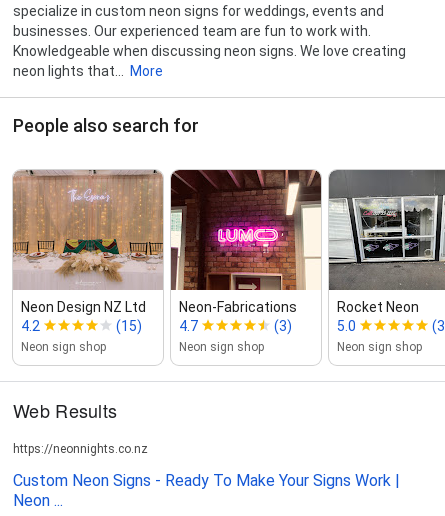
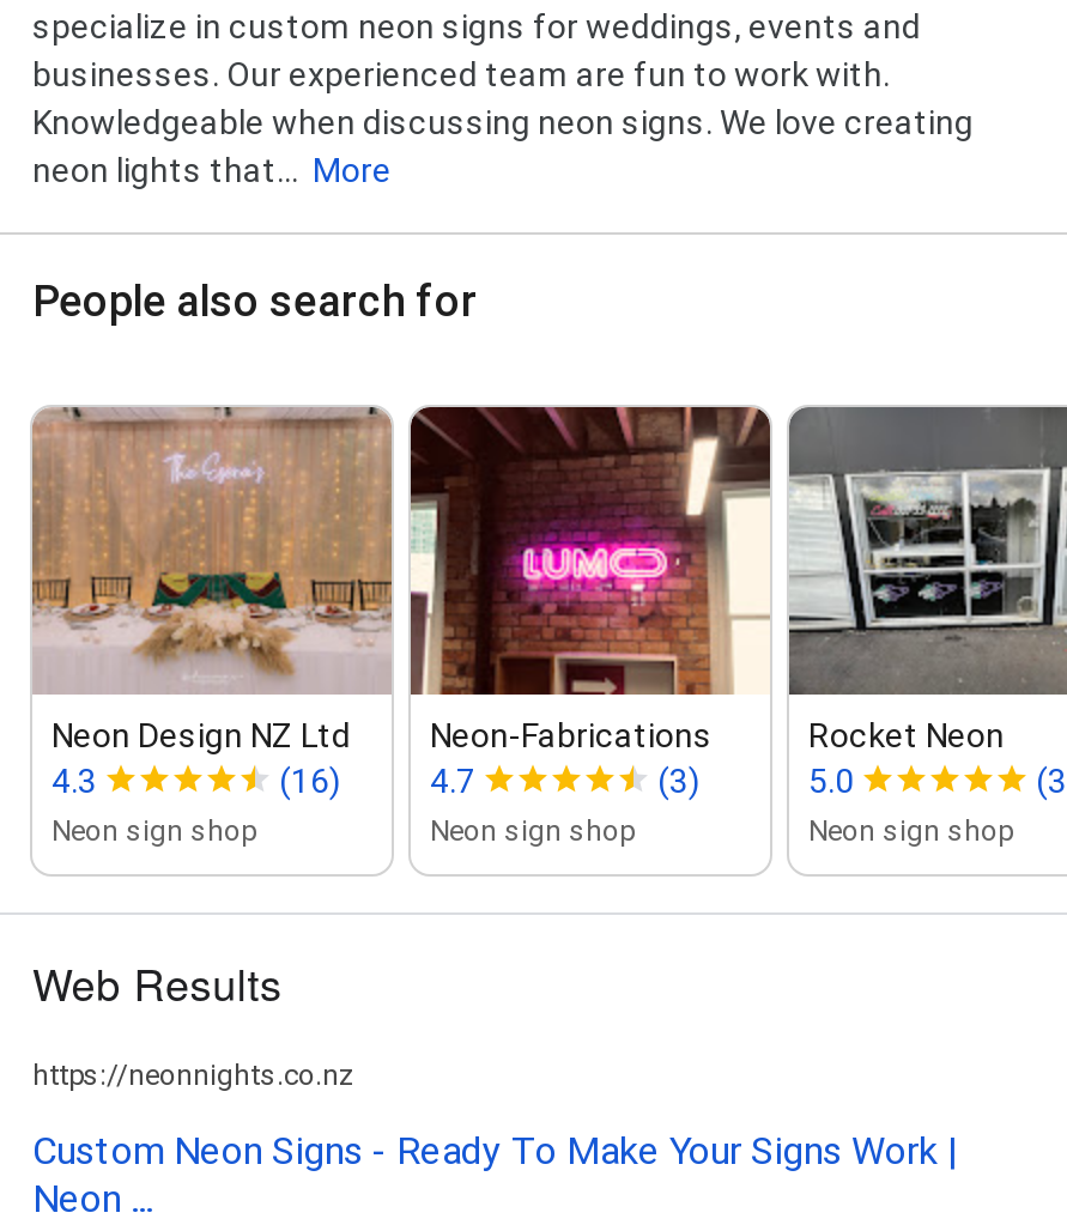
[21,318,40,334] 4.2 -> [51,761,97,799] 4.3
[116,318,142,334] (15) -> [279,761,341,799] (16)

